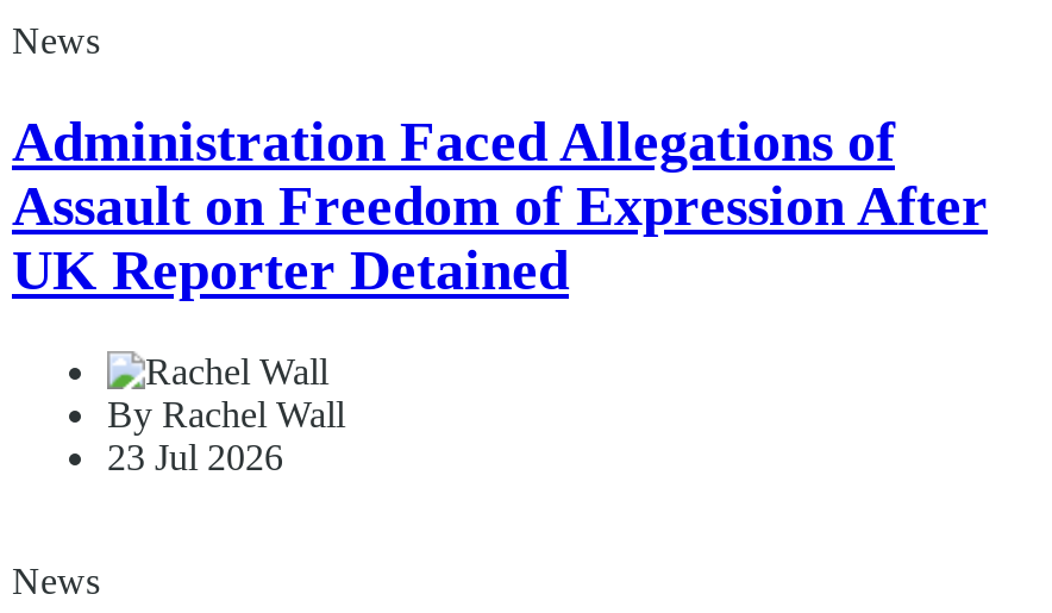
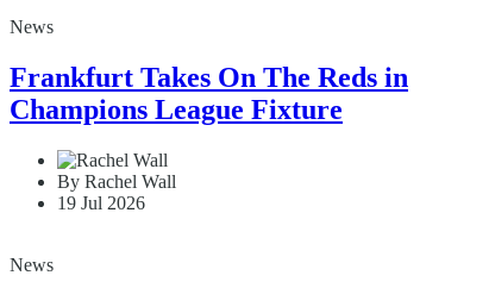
[12,111,988,301] Administration Faced Allegations of | Assault on Freedom of Expression After | UK Reporter Detained -> [10,62,408,125] Frankfurt Takes On The Reds in | Champions League Fixture
[107,437,283,477] 23 Jul 2026 -> [57,193,145,213] 19 Jul 2026

